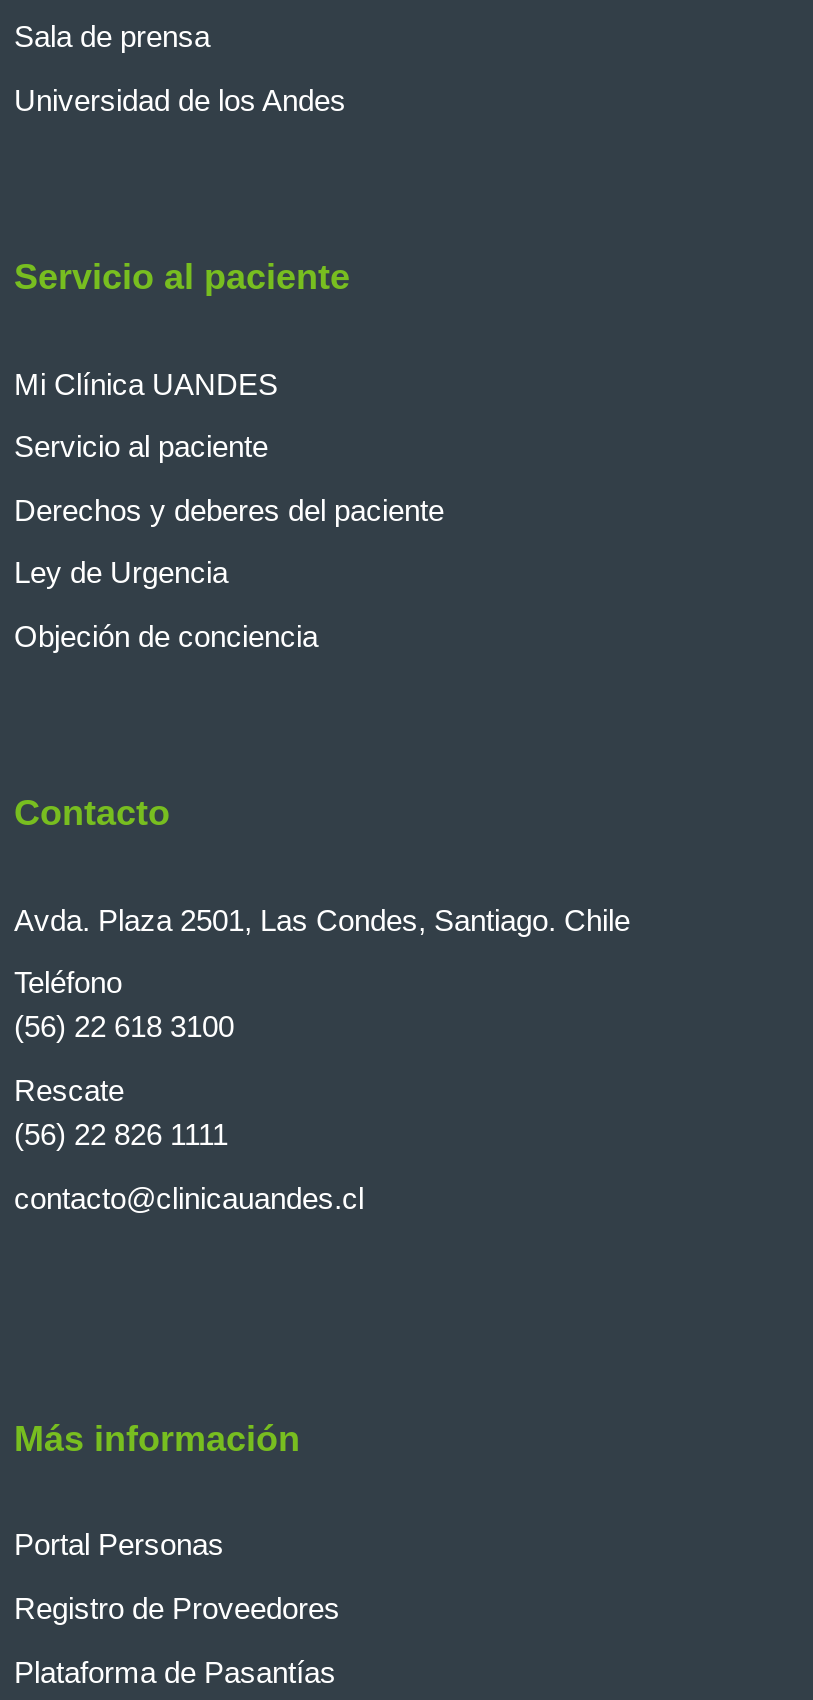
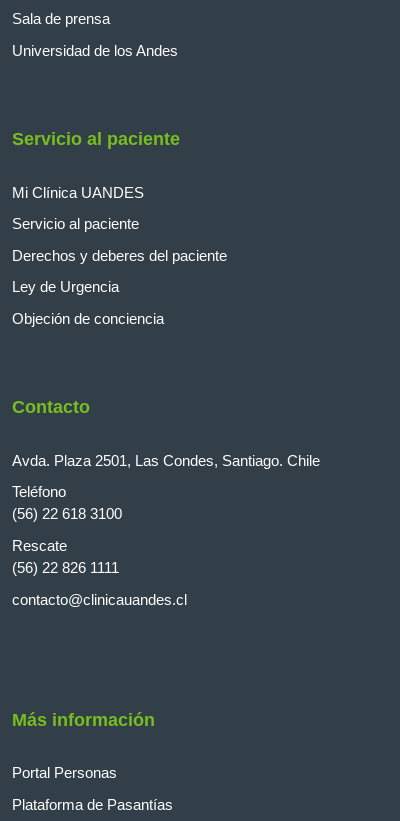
[14,1591,340,1625] Registro de Proveedores -> none

